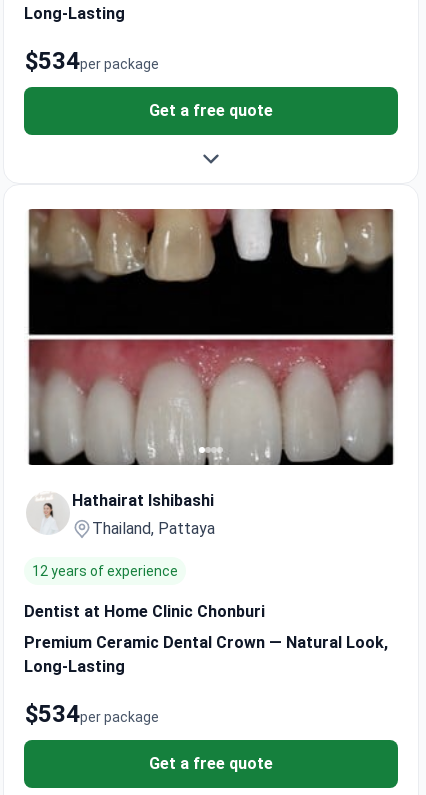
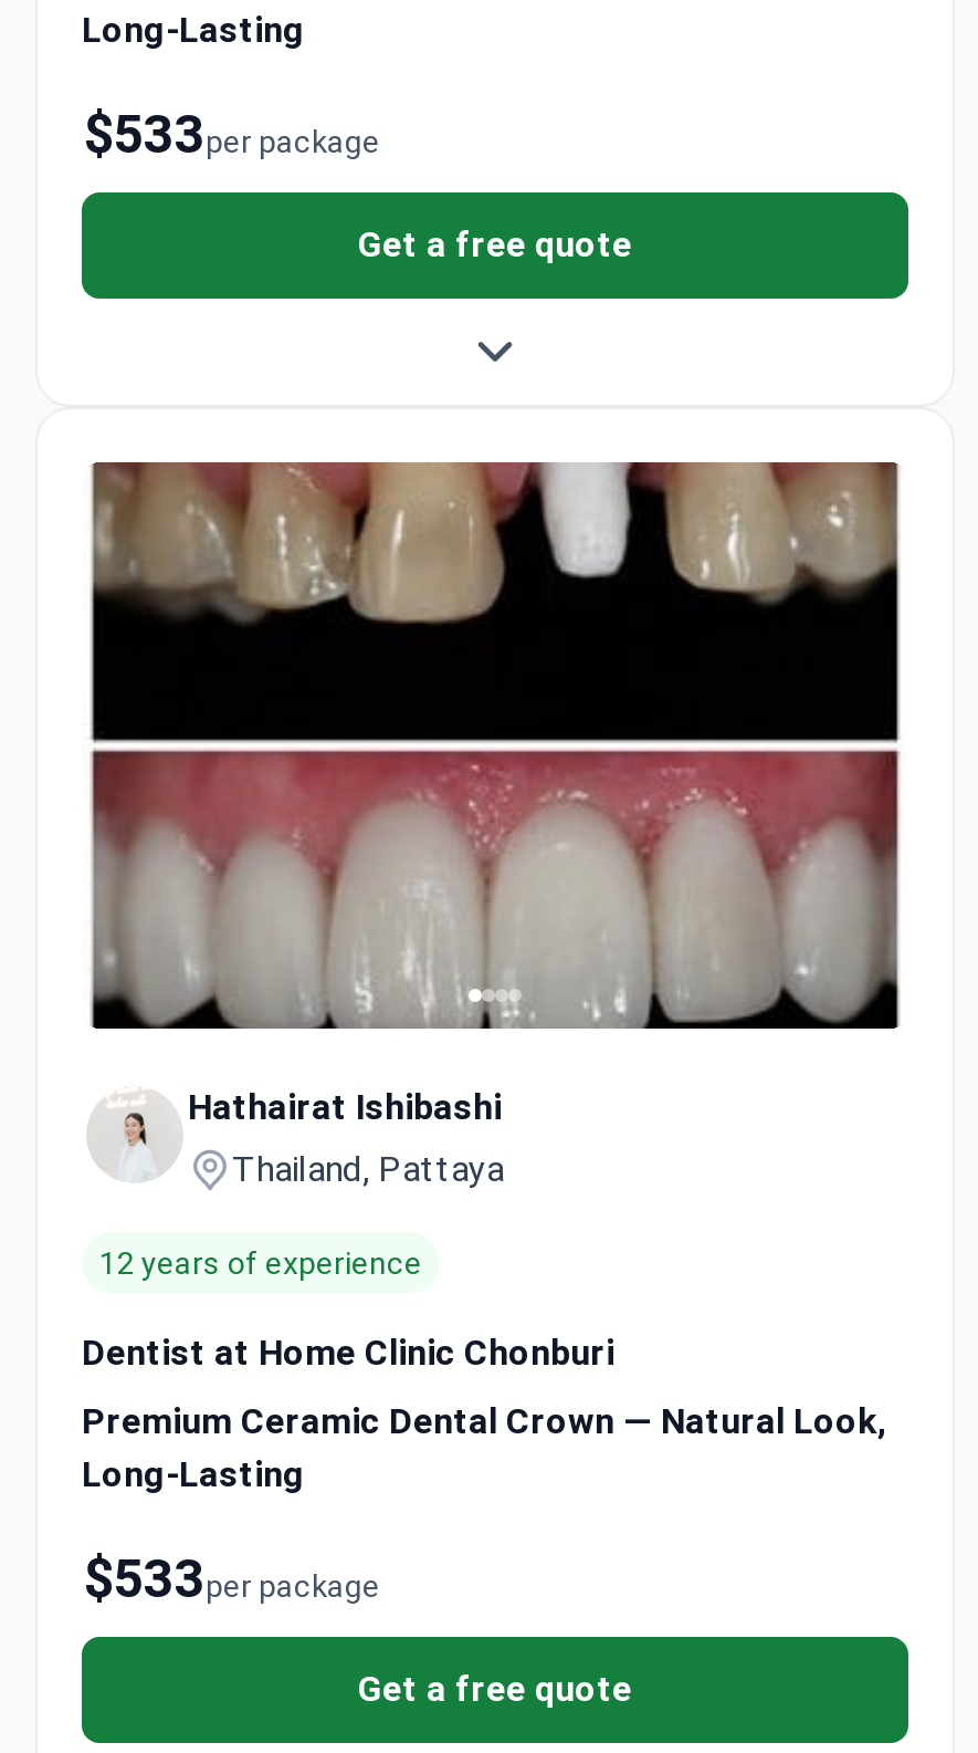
[25,47,159,75] $534 per package -> [84,104,380,166] $533 per package
[25,700,159,728] $534 per package -> [84,1548,380,1610] $533 per package

